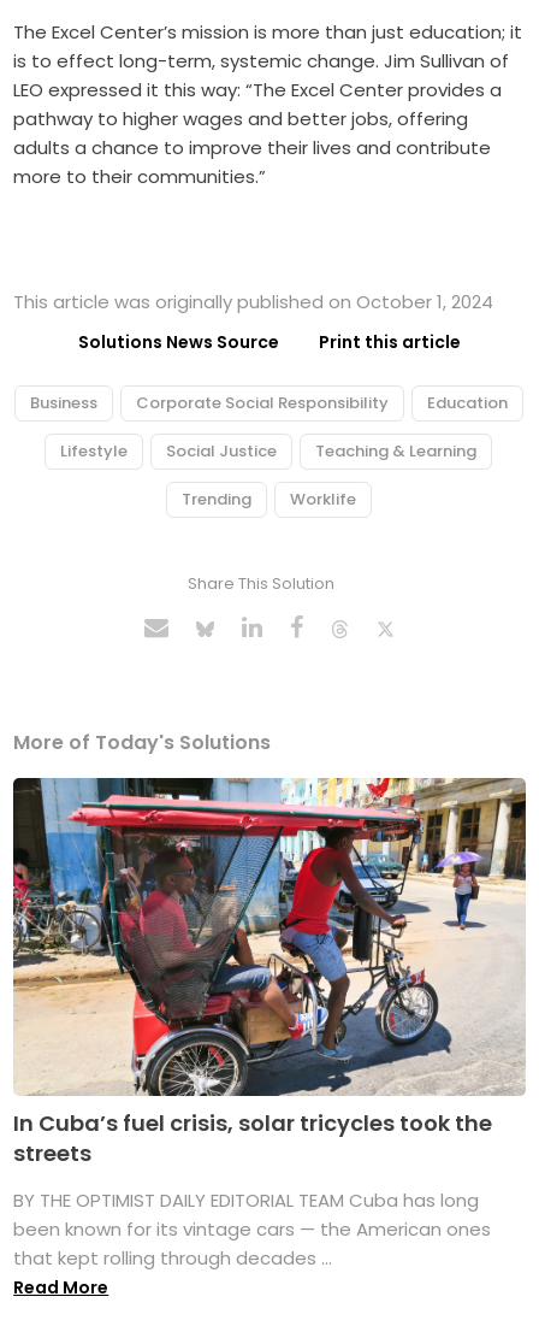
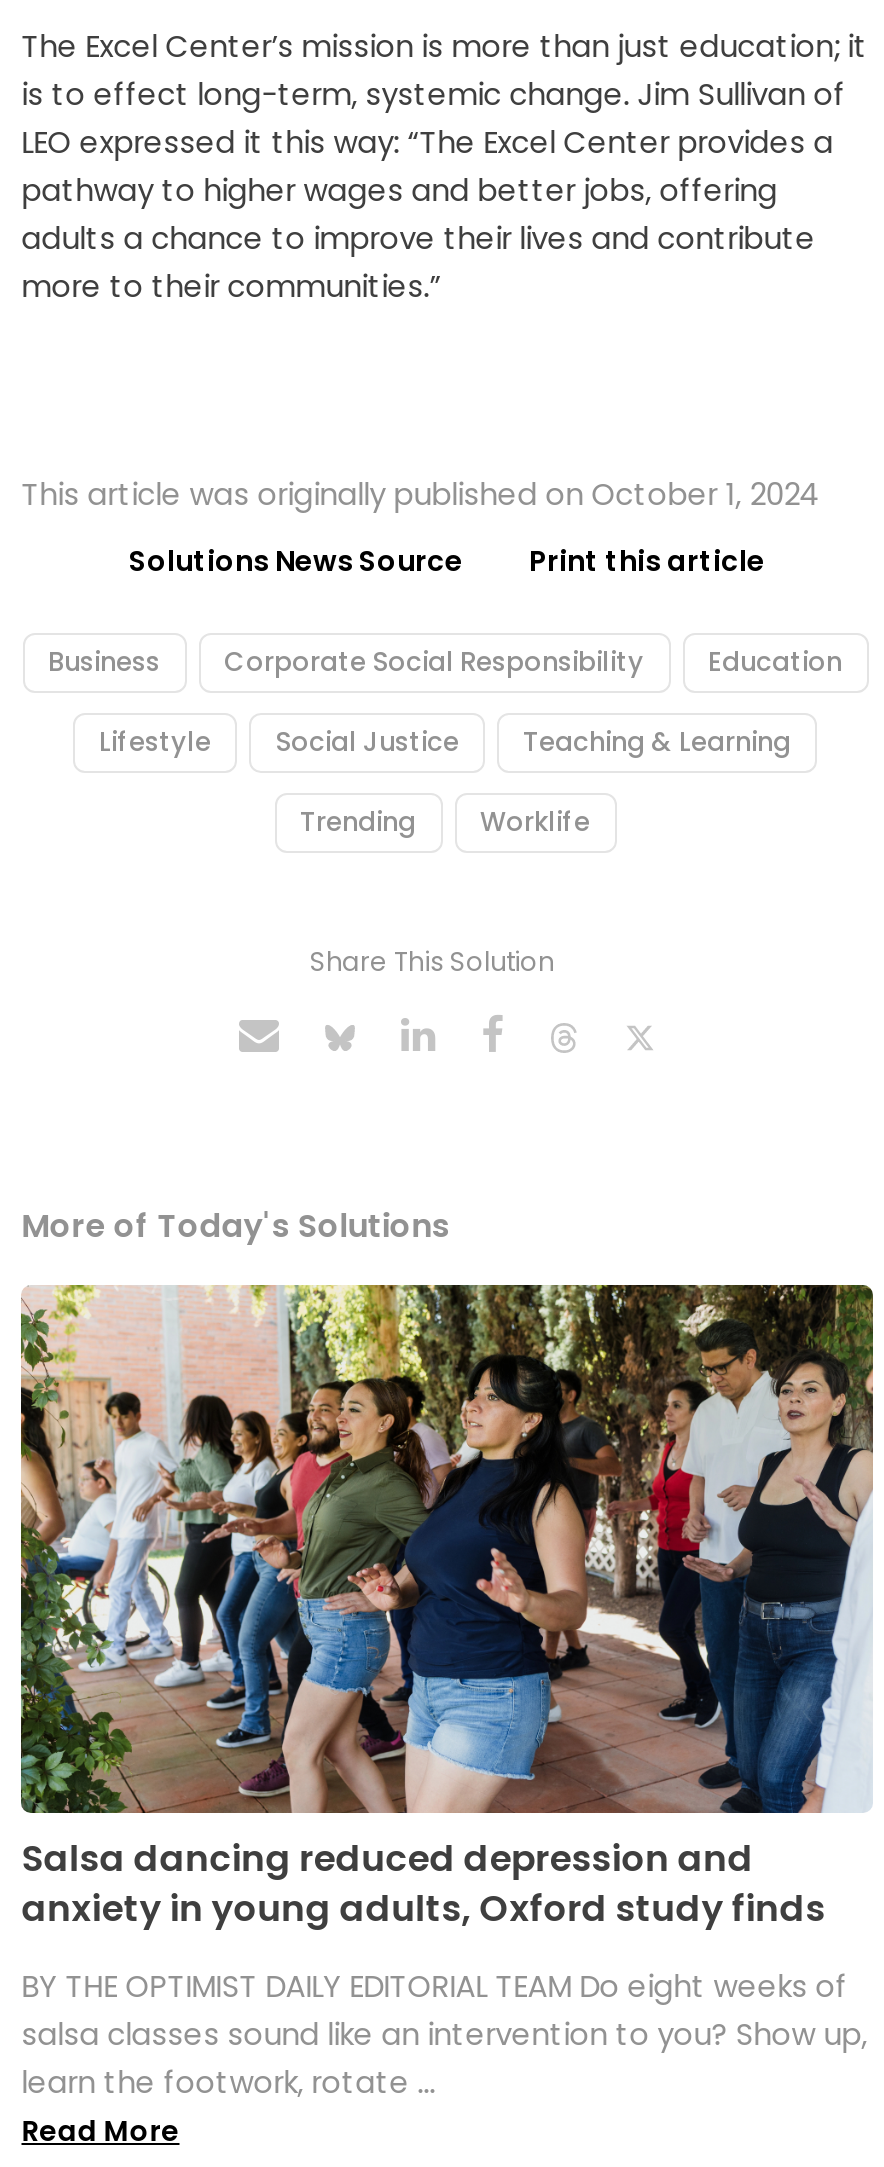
[12,777,526,1168] [image] | In Cuba’s fuel crisis, solar tricycles took the | streets -> [19,1283,875,1932] [image] | Salsa dancing reduced depression and | anxiety in young adults, Oxford study finds
[13,1187,491,1270] BY THE OPTIMIST DAILY EDITORIAL TEAM Cuba has long | been known for its vintage cars — the American ones | that kept rolling through decades ... -> [21,1964,867,2102] BY THE OPTIMIST DAILY EDITORIAL TEAM Do eight weeks of | salsa classes sound like an intervention to you? Show up, | learn the footwork, rotate ...

